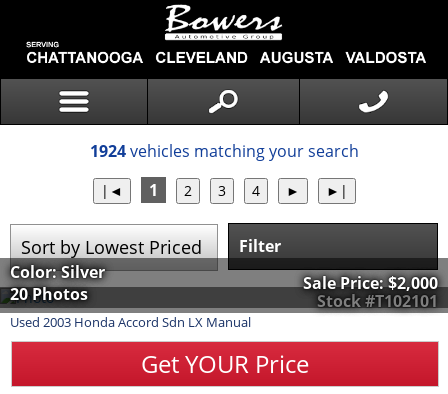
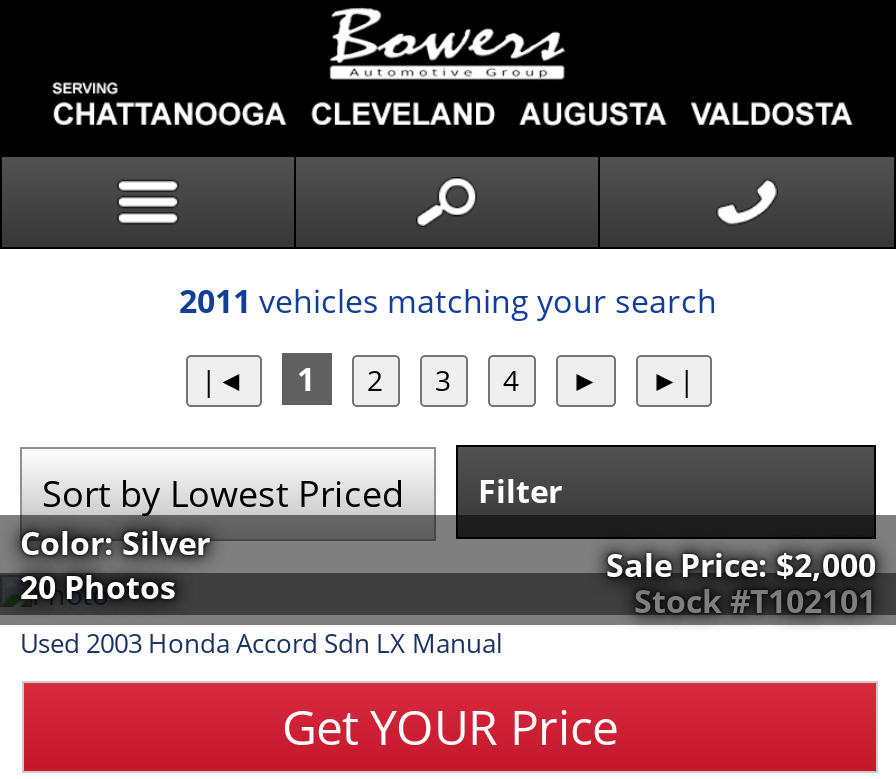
[89,140,358,162] 1924 vehicles matching your search -> [179,279,717,323] 2011 vehicles matching your search

